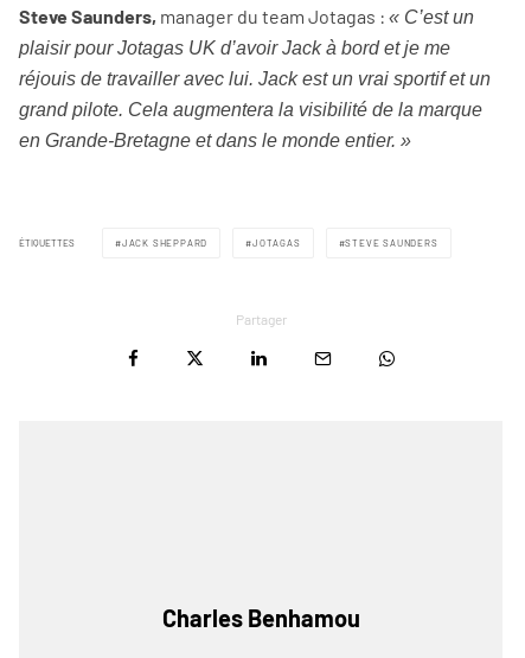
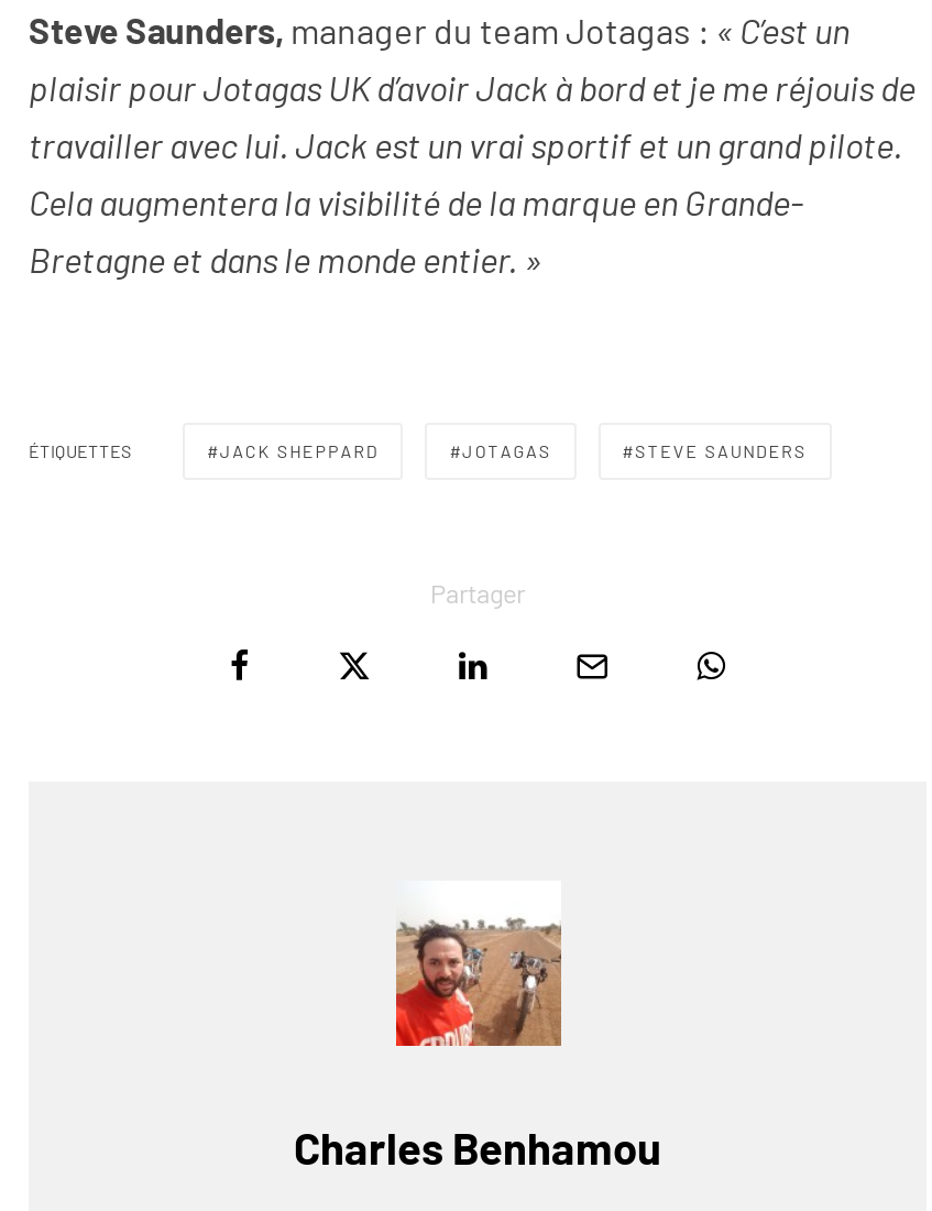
none -> [394,918,563,1048] [image]

